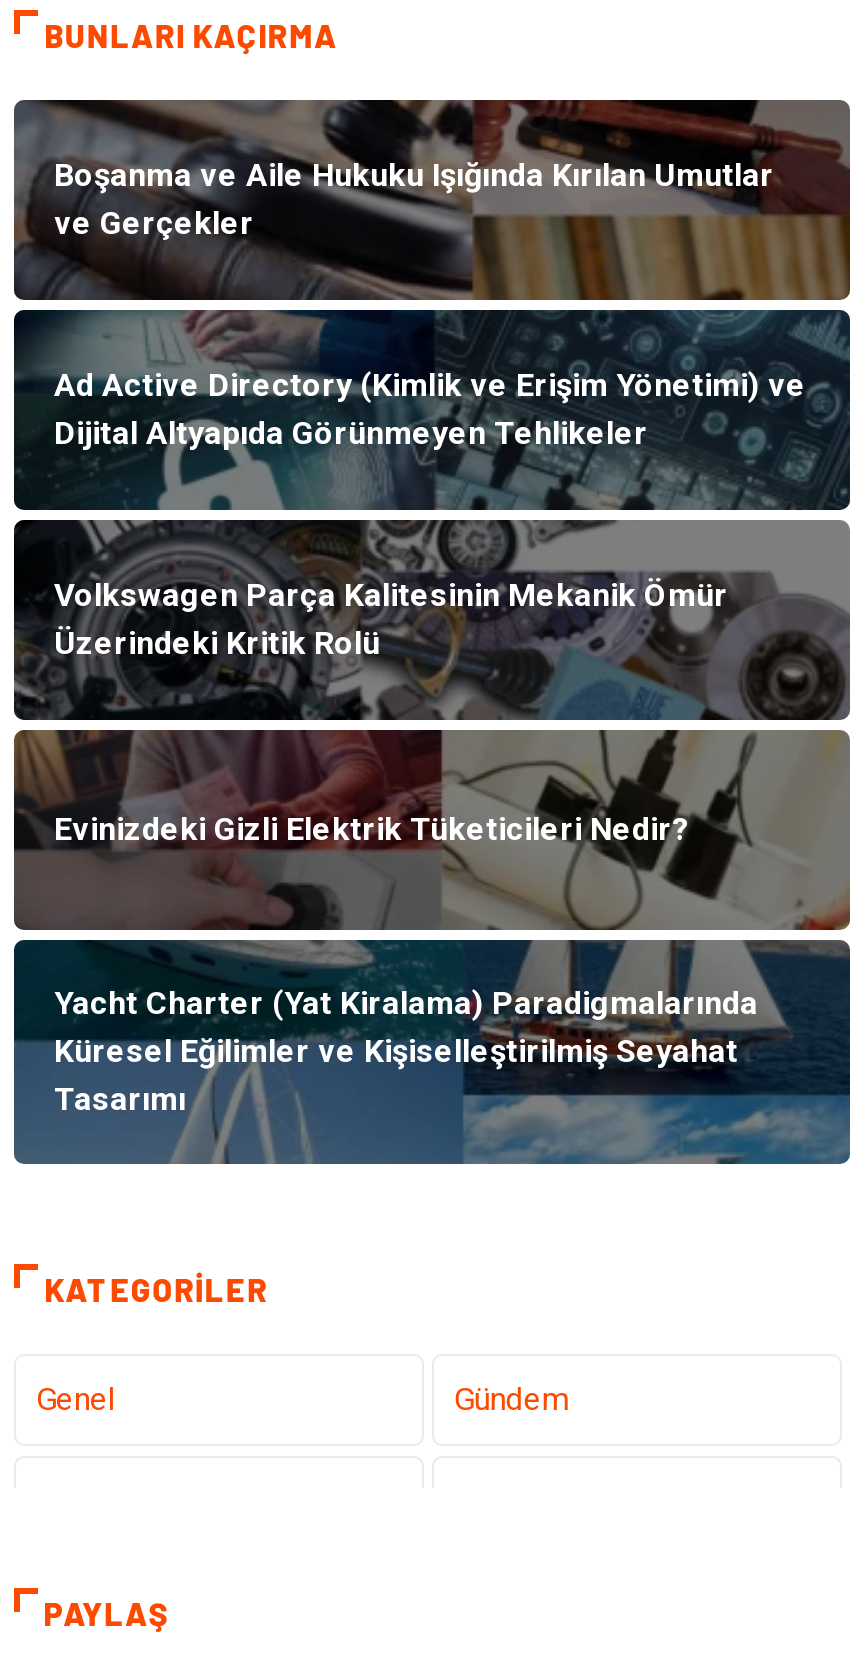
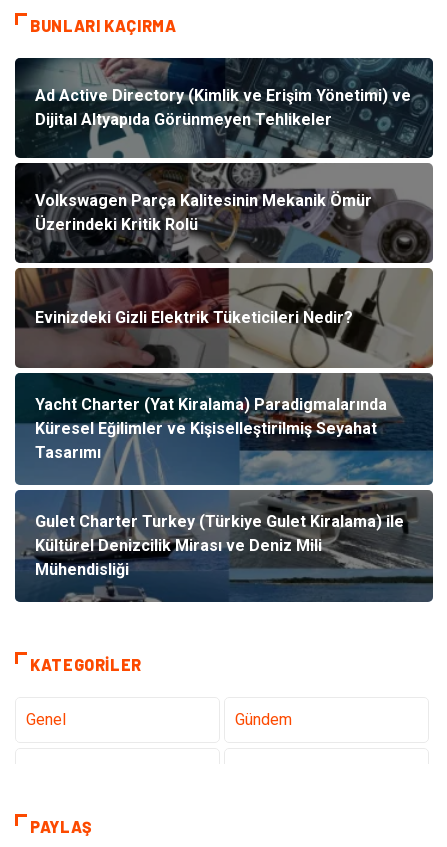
[14,98,850,302] [image] | Boşanma ve Aile Hukuku Işığında Kırılan Umutlar | ve Gerçekler -> none
moved [12,366,852,1118] -> [14,86,434,462]: [image] | Ad Active Directory (Kimlik ve Erişim Yönetimi) ve | Dijital Altyapıda Görünmeyen Tehlikeler | ... | Küresel Eğilimler ve Kişiselleştirilmiş Seyahat | Tasarımı
moved [168,1078,330,1164] -> [92,442,173,485]: [image]
none -> [15,490,433,602] [image] | Gulet Charter Turkey (Türkiye Gulet Kiralama) ile | Kültürel Denizcilik Mirası ve Deniz Mili | Mühendisliği

